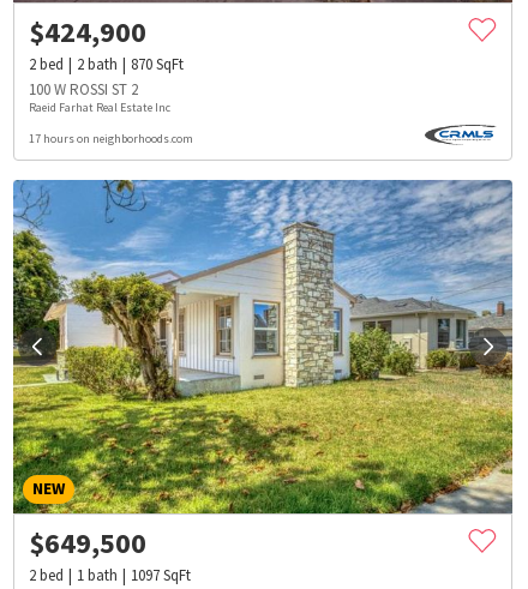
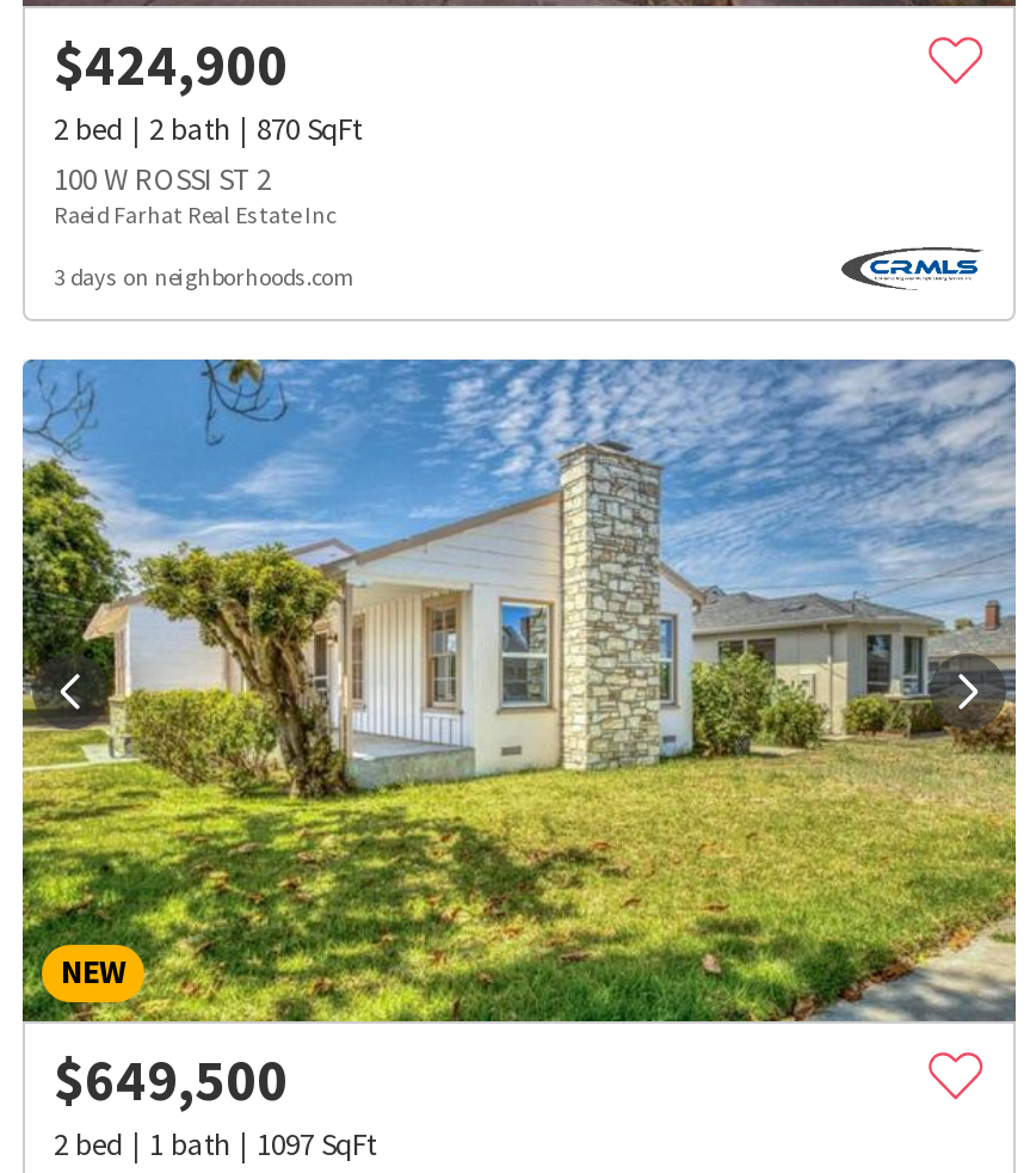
[29,131,193,147] 17 hours on neighborhoods.com -> [54,261,354,292] 3 days on neighborhoods.com

